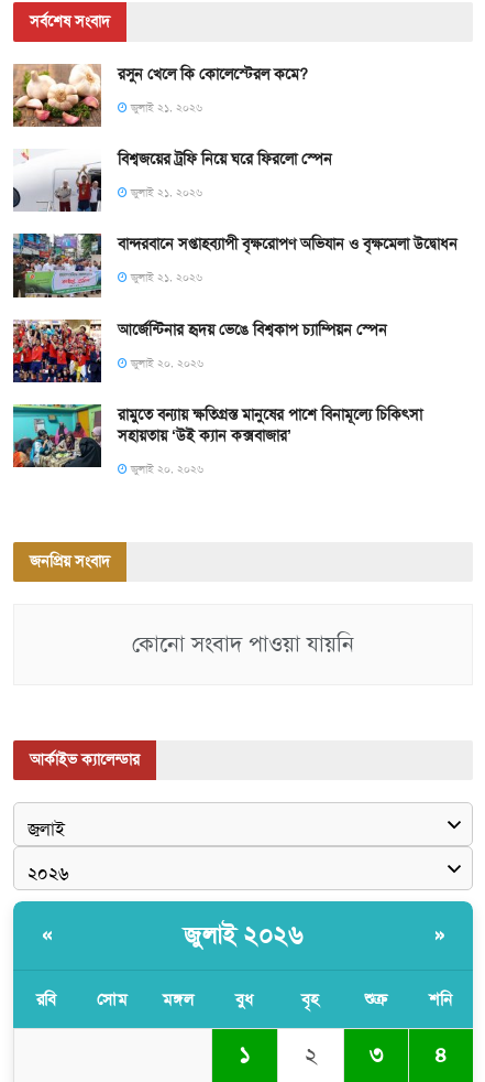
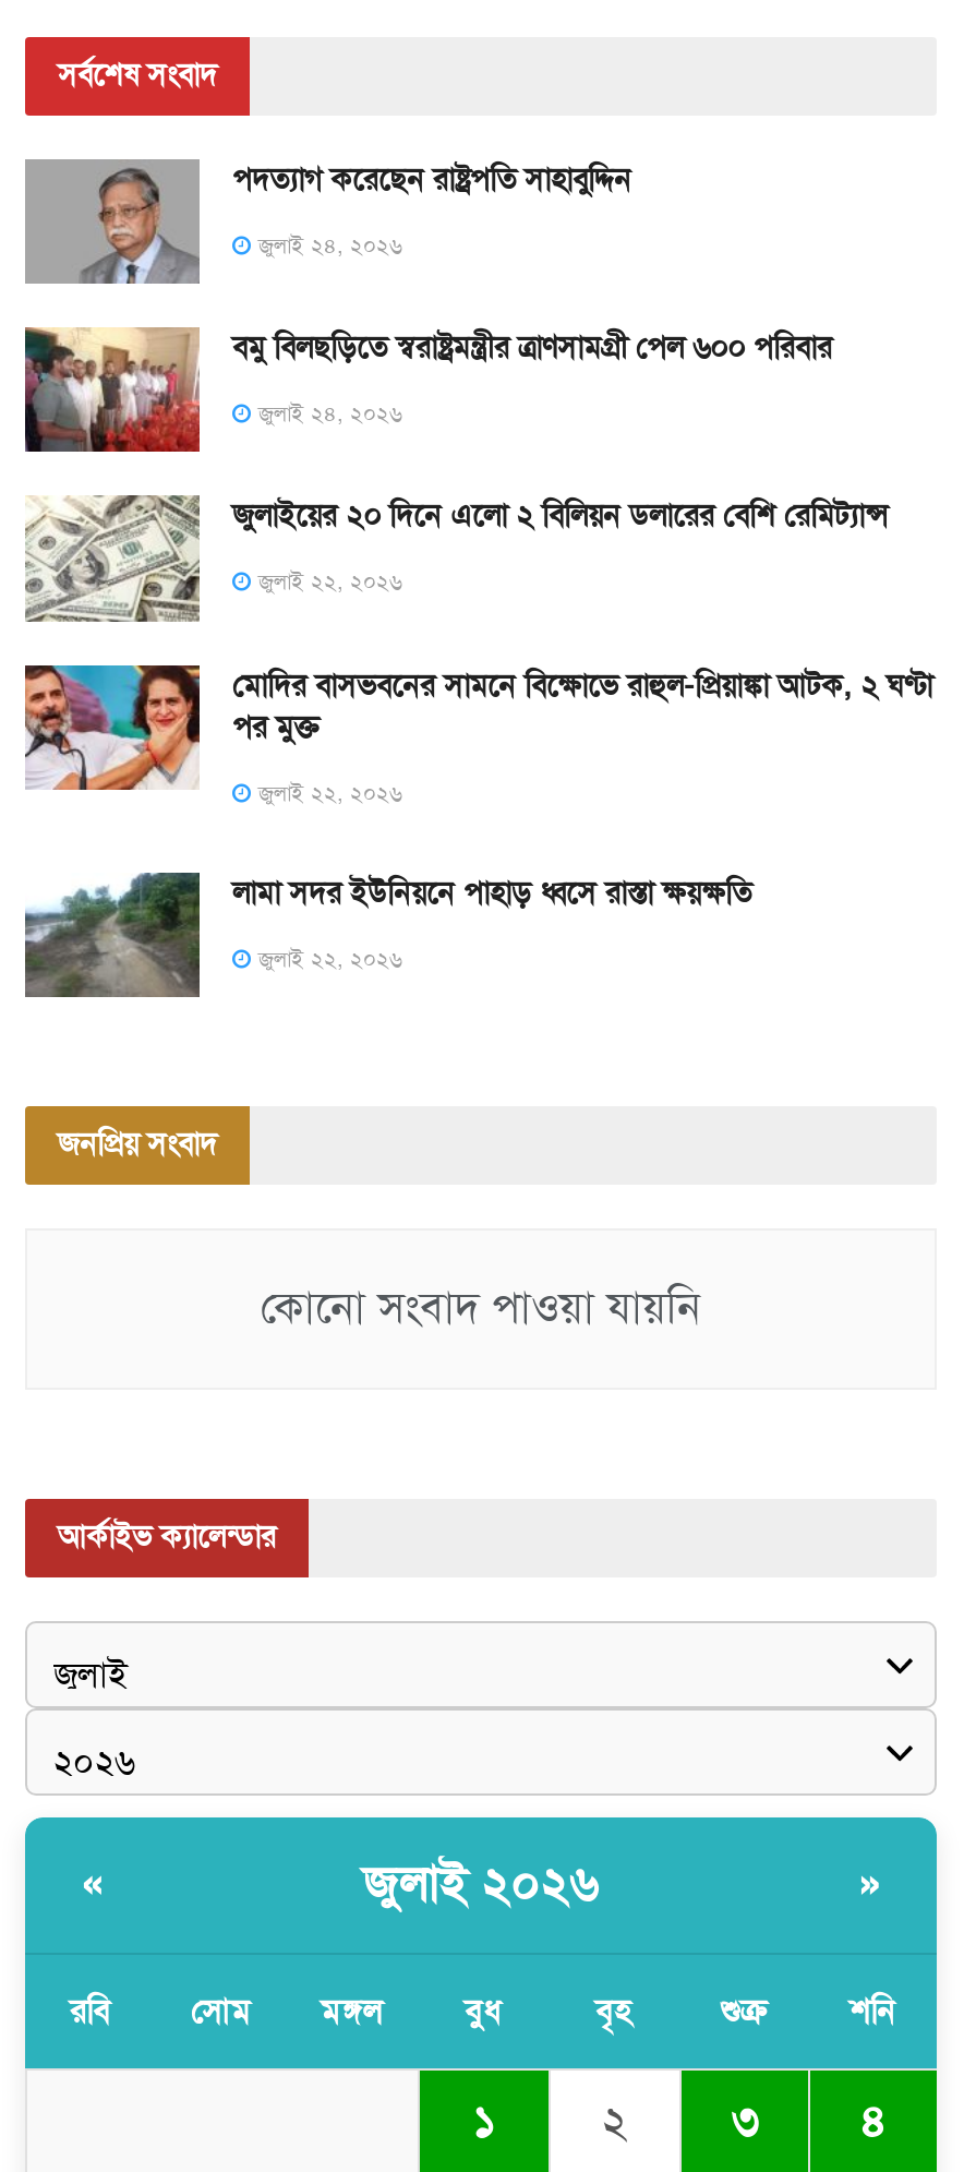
[13,64,308,128] [image] | রসুন খেলে কি কোলেস্টেরল কমে? -> [25,159,631,284] [image] | পদত্যাগ করেছেন রাষ্ট্রপতি সাহাবুদ্দিন
[128,100,202,115] জুলাই ২১, ২০২৬ -> [252,231,402,260] জুলাই ২৪, ২০২৬
[13,149,332,213] [image] | বিশ্বজয়ের ট্রফি নিয়ে ঘরে ফিরলো স্পেন -> [23,325,832,454] [image] | বমু বিলছড়িতে স্বরাষ্ট্রমন্ত্রীর ত্রাণসামগ্রী পেল ৬০০ পরিবার
[128,185,202,200] জুলাই ২১, ২০২৬ -> [252,400,402,428] জুলাই ২৪, ২০২৬
[12,232,458,297] [image] | বান্দরবানে সপ্তাহব্যাপী বৃক্ষরোপণ অভিযান ও বৃক্ষমেলা উদ্বোধন -> [25,495,889,622] [image] | জুলাইয়ের ২০ দিনে এলো ২ বিলিয়ন ডলারের বেশি রেমিট্যান্স
[128,270,202,285] জুলাই ২১, ২০২৬ -> [252,568,402,597] জুলাই ২২, ২০২৬
[12,318,387,383] [image] | আর্জেন্টিনার হৃদয় ভেঙে বিশ্বকাপ চ্যাম্পিয়ন স্পেন -> [25,663,932,792] [image] | মোদির বাসভবনের সামনে বিক্ষোভে রাহুল-প্রিয়াঙ্কা আটক, ২ ঘণ্টা | পর মুক্ত
[128,355,203,370] জুলাই ২০, ২০২৬ -> [252,778,402,806] জুলাই ২২, ২০২৬
[12,403,422,487] [image] | রামুতে বন্যায় ক্ষতিগ্রস্ত মানুষের পাশে বিনামূল্যে চিকিৎসা | সহায়তায় ‘উই ক্যান কক্সবাজার’ -> [23,833,751,999] [image] | লামা সদর ইউনিয়নে পাহাড় ধ্বসে রাস্তা ক্ষয়ক্ষতি
[128,461,203,476] জুলাই ২০, ২০২৬ -> [252,944,402,972] জুলাই ২২, ২০২৬

